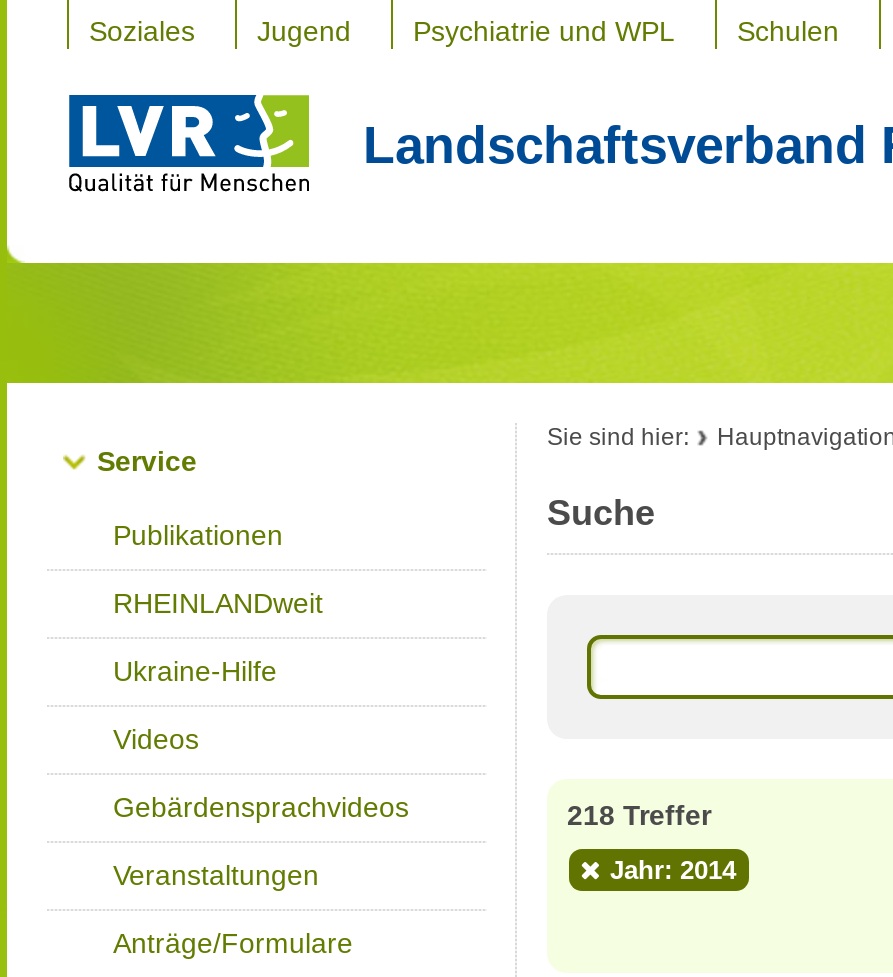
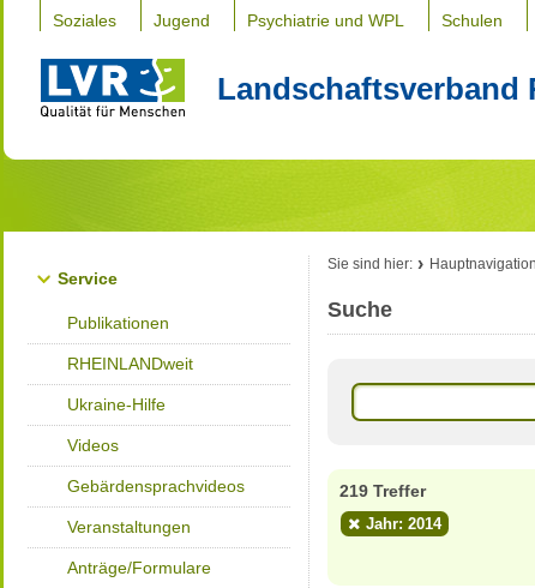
[567,799,711,831] 218 Treffer -> [339,481,426,500] 219 Treffer

